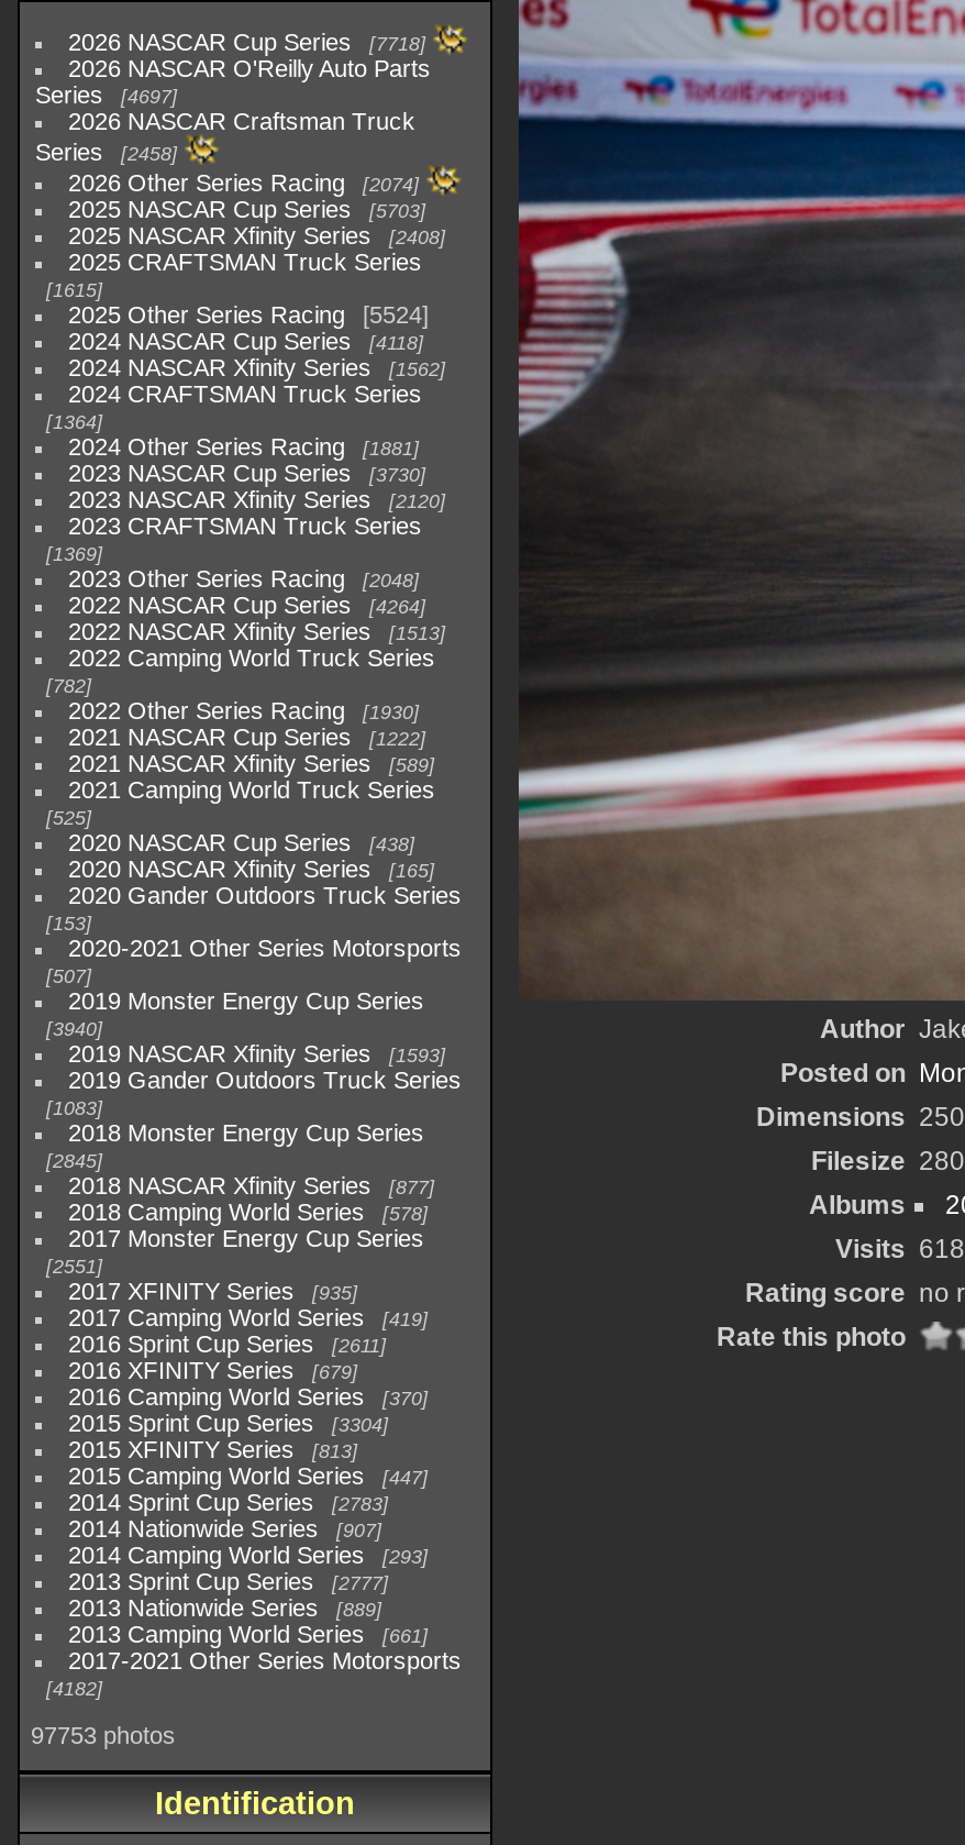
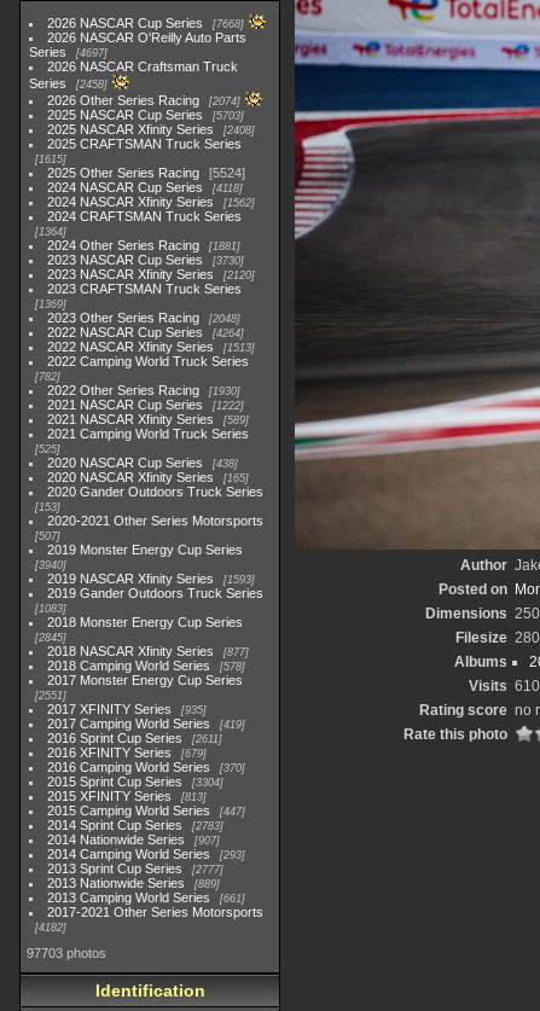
[68,29,420,55] 2026 NASCAR Cup Series 7718 -> [47,16,240,30] 2026 NASCAR Cup Series 7668
[835,1234,965,1264] Visits 618 -> [469,678,540,695] Visits 610
[31,1722,176,1748] 97753 photos -> [27,946,106,960] 97703 photos

